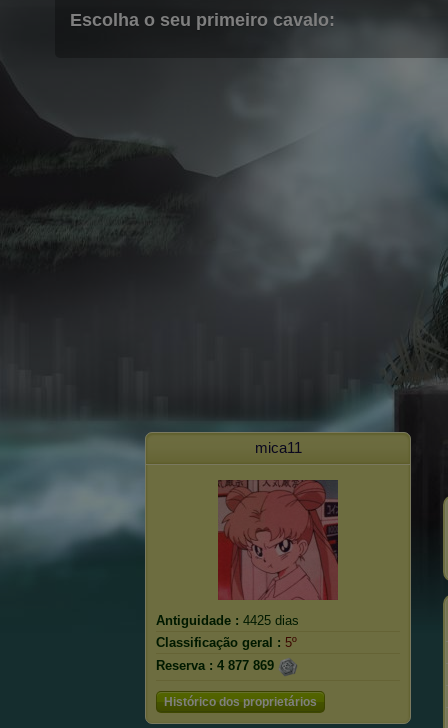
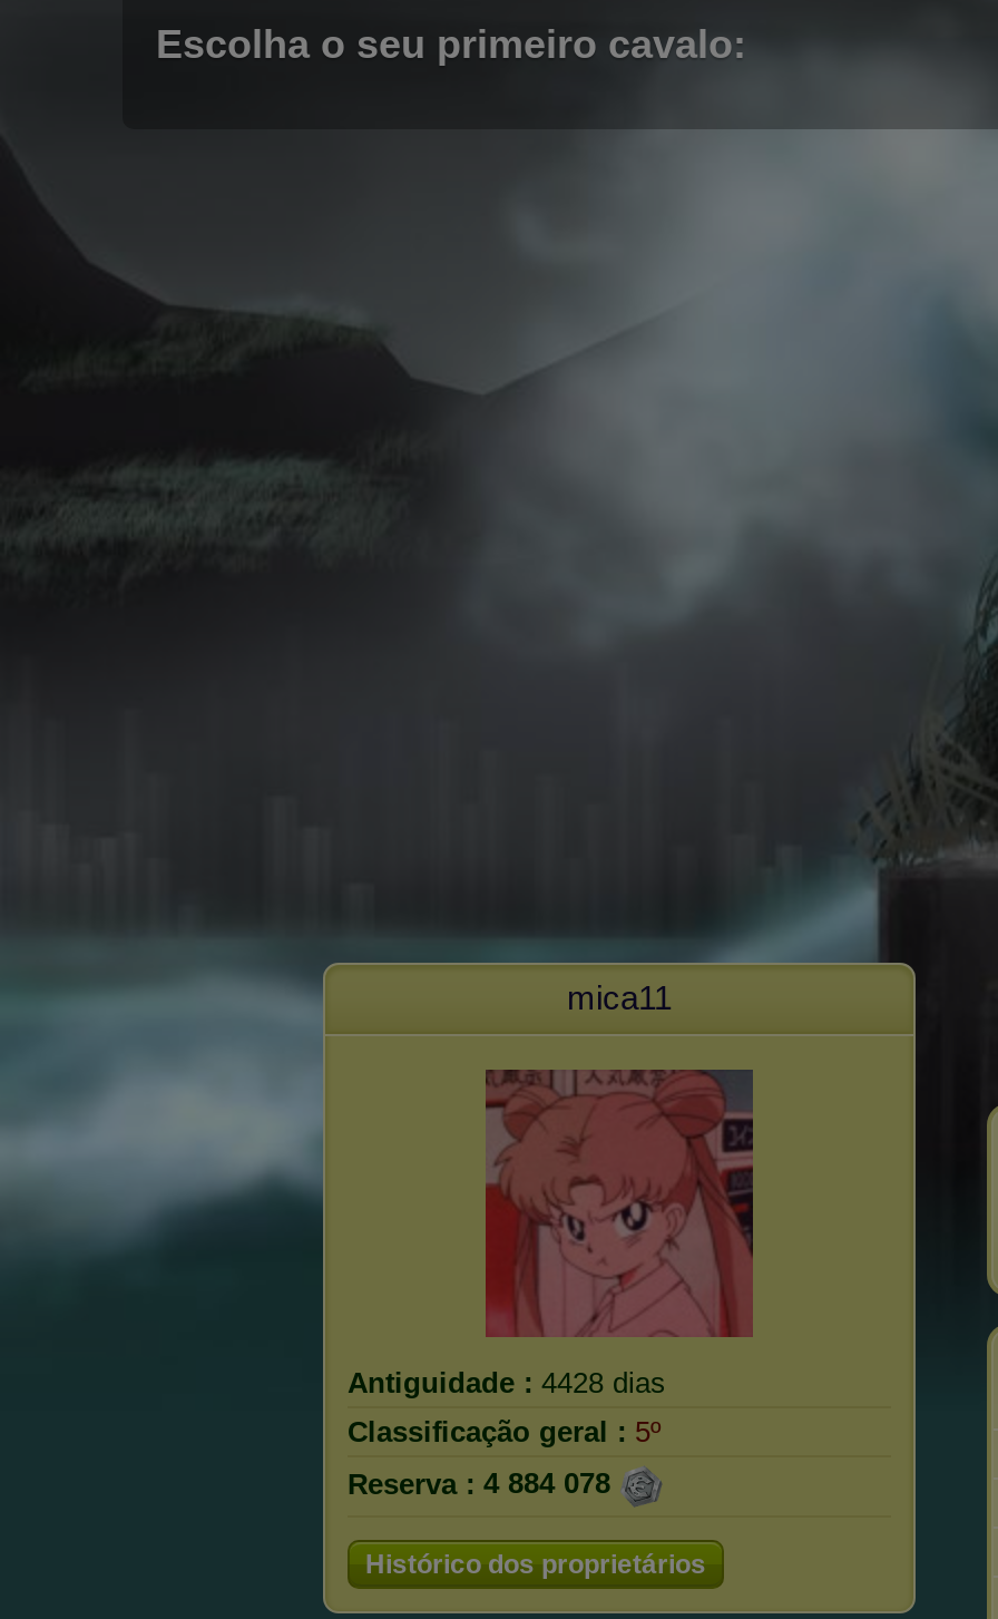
[156,613,299,628] Antiguidade : 4425 dias -> [348,1366,666,1399] Antiguidade : 4428 dias
[156,658,274,673] Reserva : 4 877 869 -> [348,1467,610,1501] Reserva : 4 884 078

